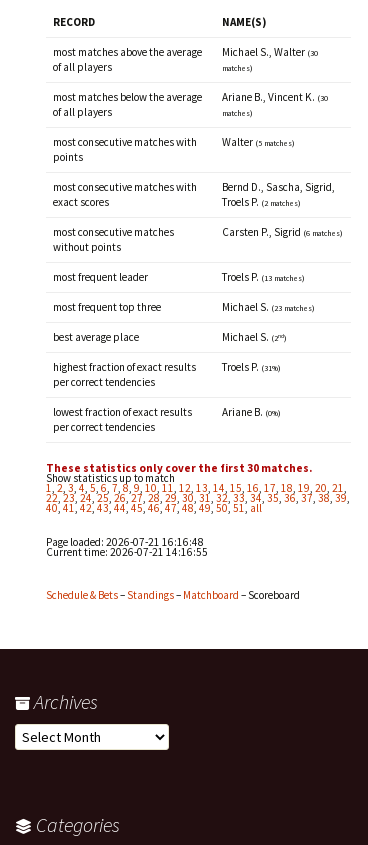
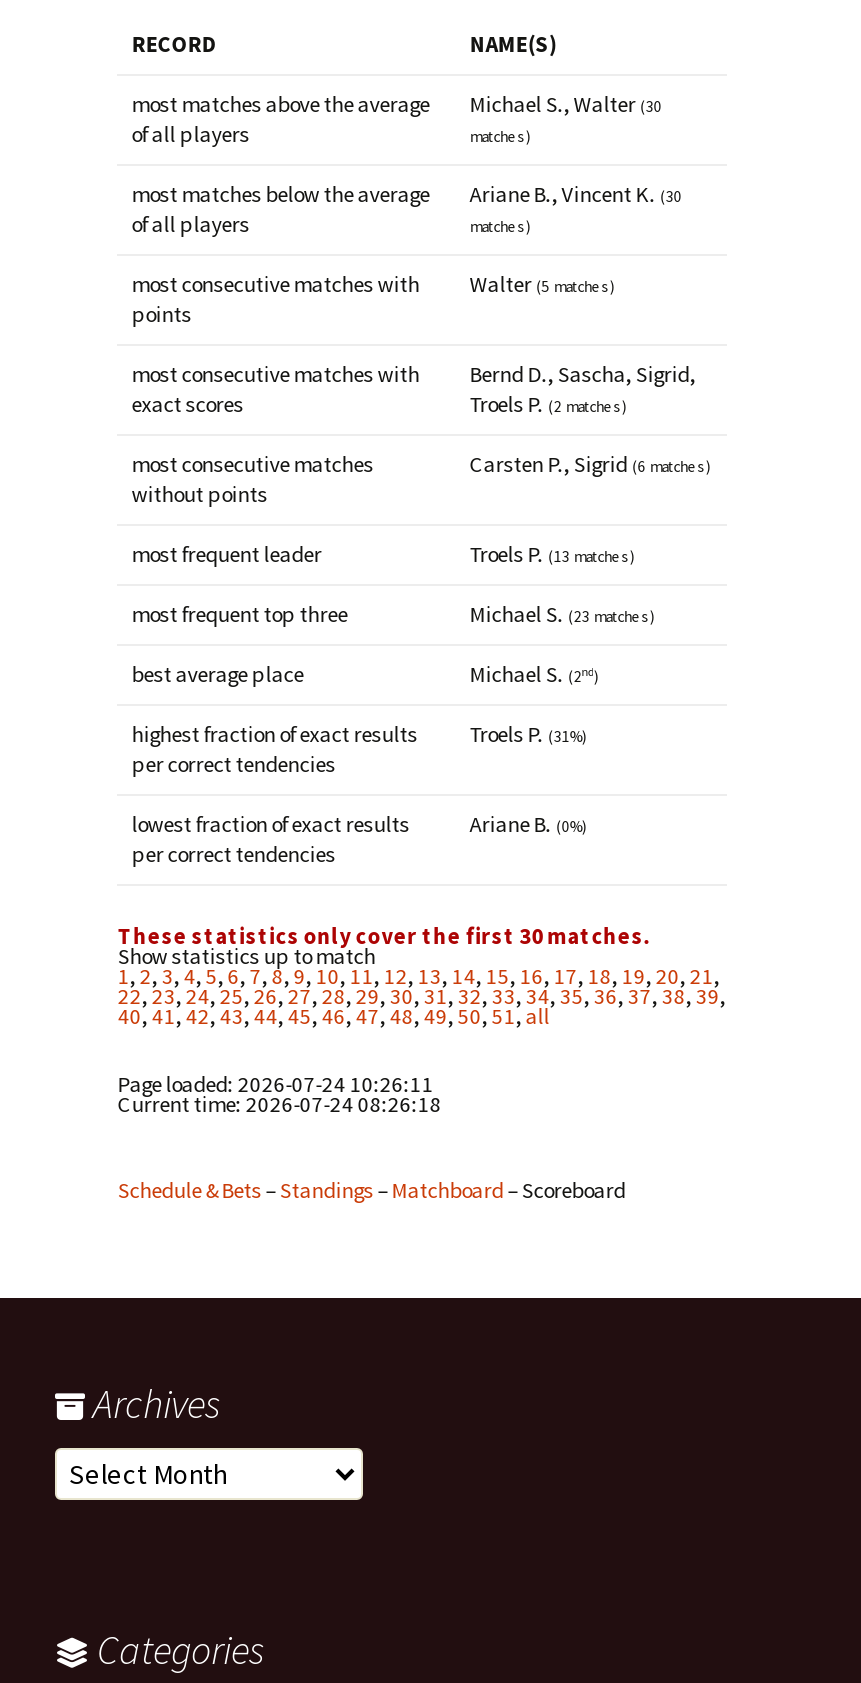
[46,535,204,549] Page loaded: 2026-07-21 16:16:48 -> [117,1071,433,1099] Page loaded: 2026-07-24 10:26:11
[46,545,208,559] Current time:2026-07-21 14:16:55 -> [117,1091,441,1119] Current time:2026-07-24 08:26:18

